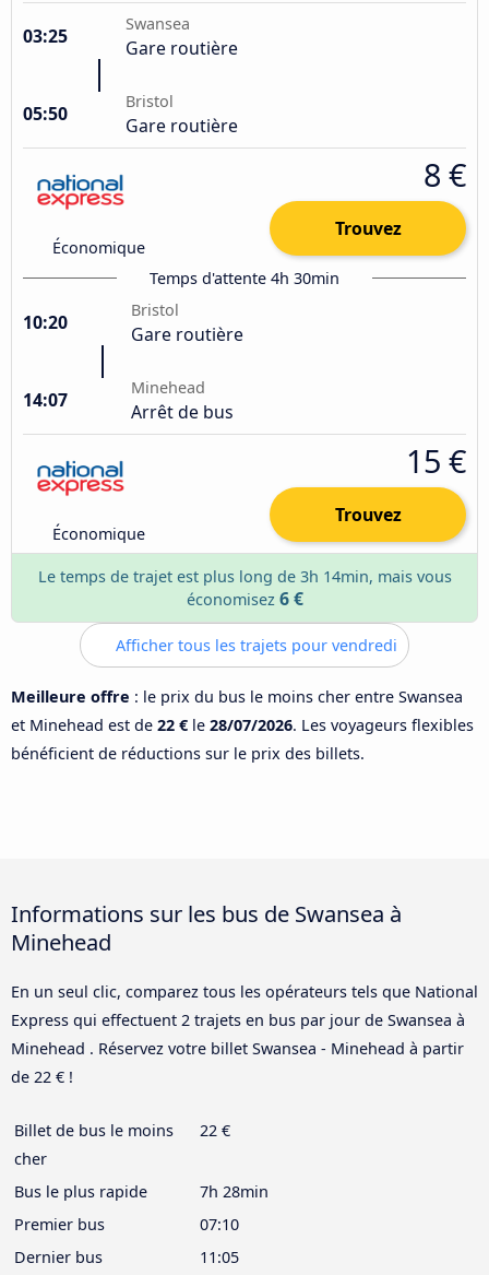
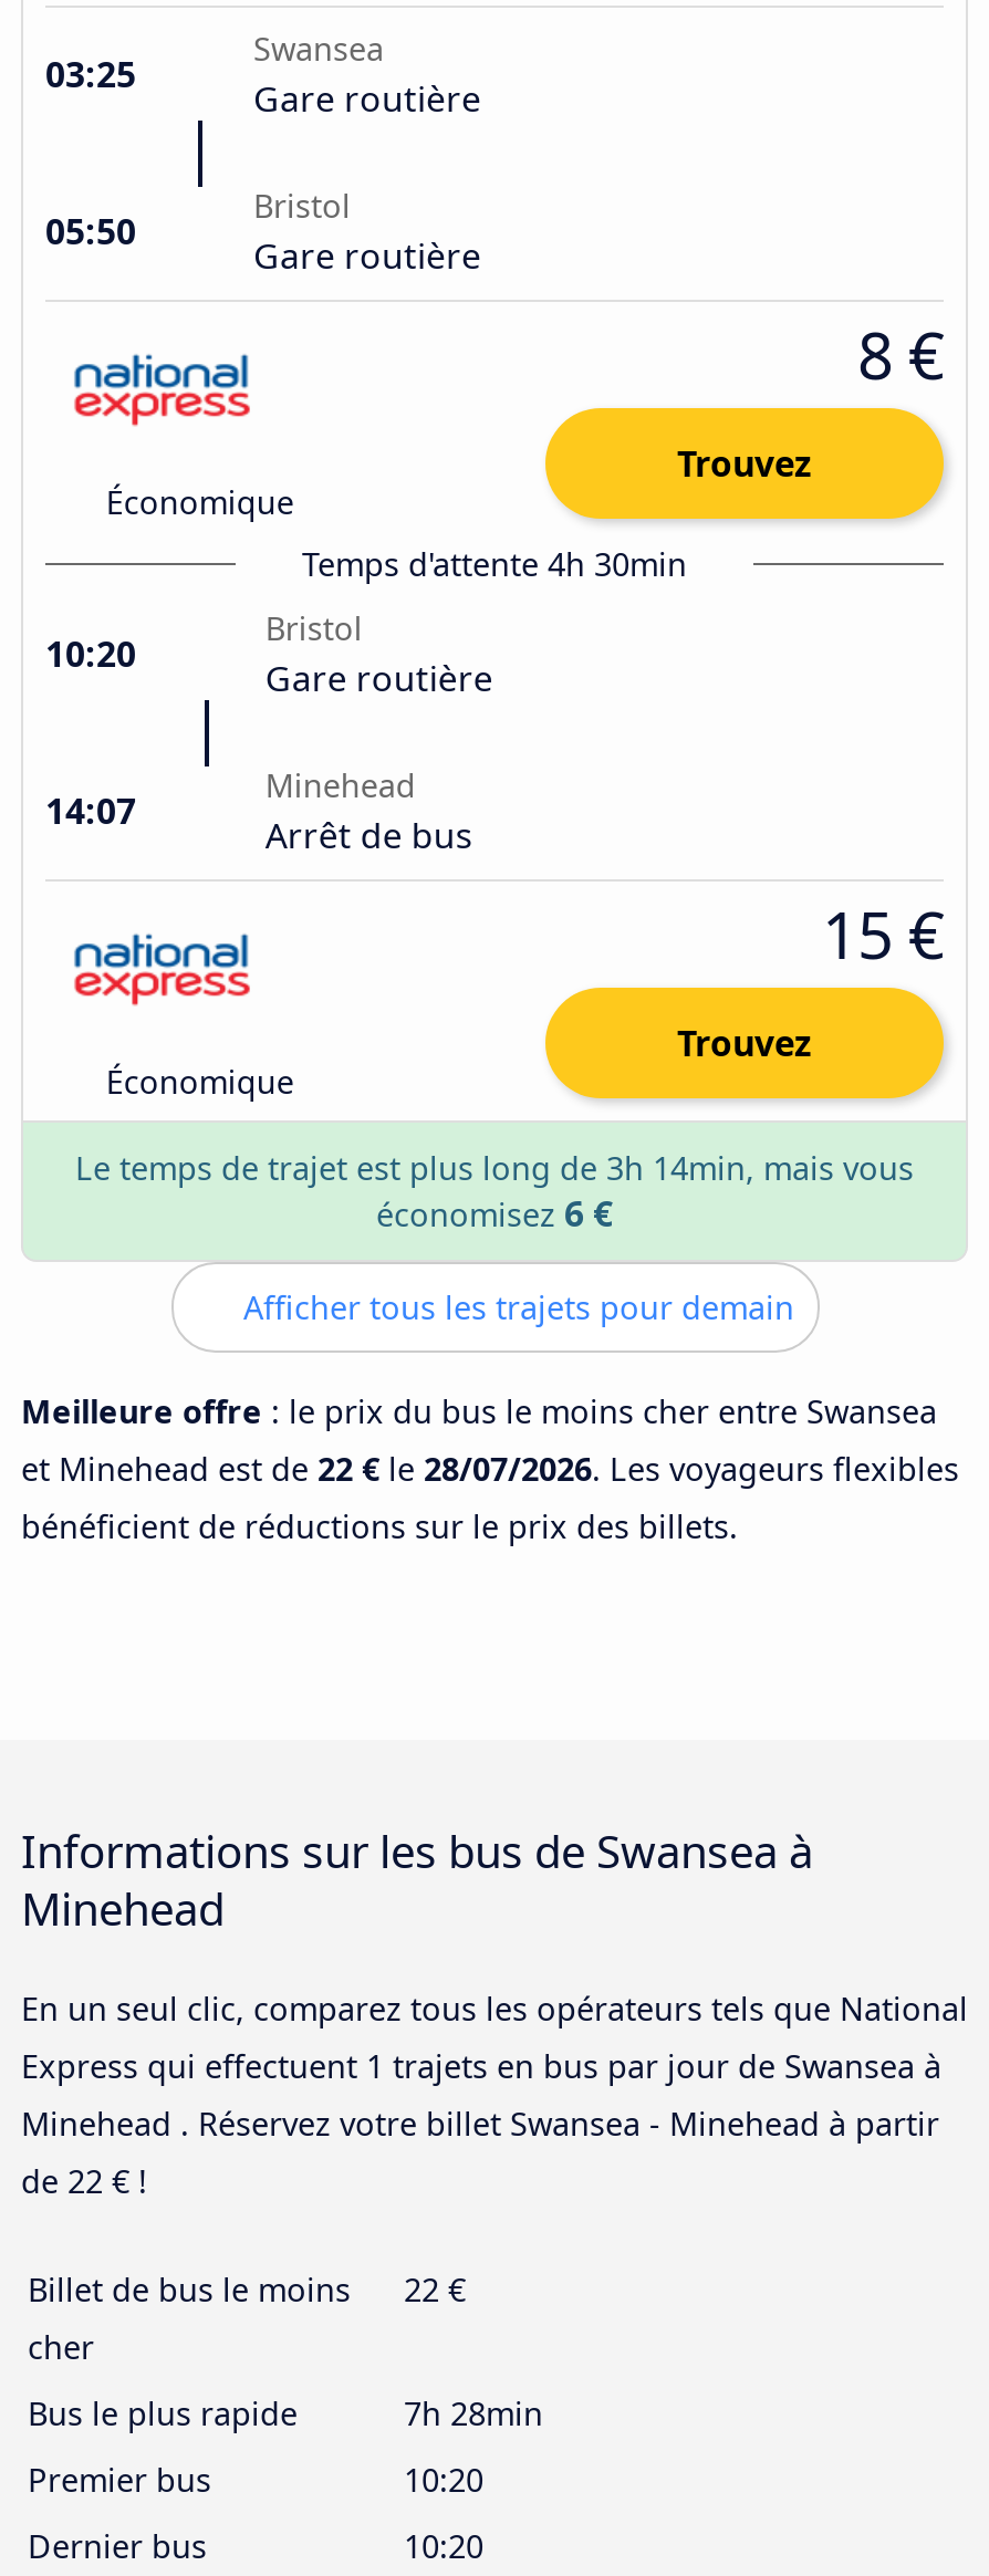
[111,634,397,655] Afficher tous les trajets pour vendredi -> [235,1285,794,1327] Afficher tous les trajets pour demain
[11,1009,465,1030] Express qui effectuent 2 trajets en bus par jour de Swansea à -> [21,2044,941,2086] Express qui effectuent 1 trajets en bus par jour de Swansea à
[200,1213,239,1234] 07:10 -> [404,2458,483,2500] 10:20
[200,1246,239,1267] 11:05 -> [404,2524,483,2566] 10:20

